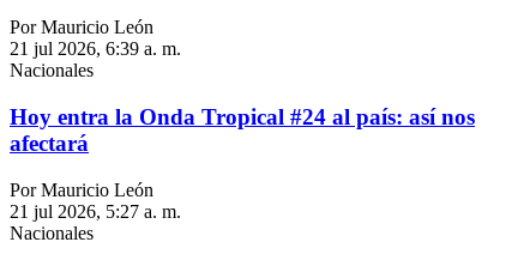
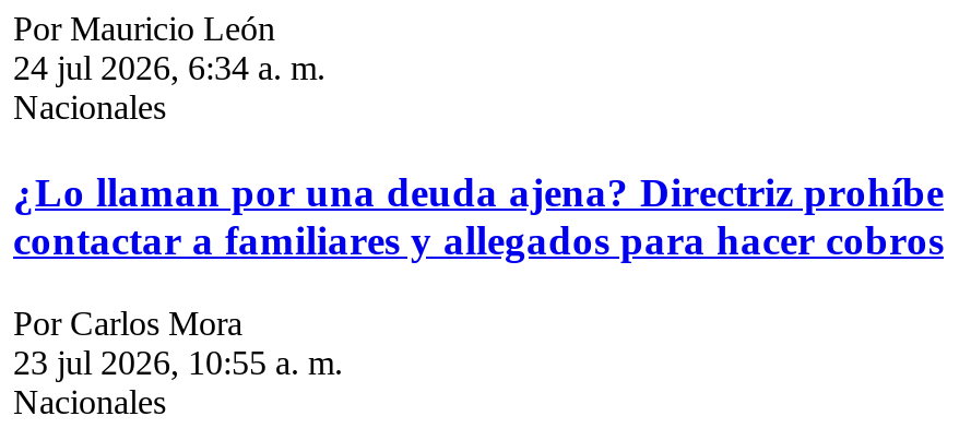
[10,38,181,59] 21 jul 2026, 6:39 a. m. -> [13,49,325,86] 24 jul 2026, 6:34 a. m.
[10,104,475,156] Hoy entra la Onda Tropical #24 al país: así nos | afectará -> [13,169,944,263] ¿Lo llaman por una deuda ajena? Directriz prohíbe | contactar a familiares y allegados para hacer cobros
[10,179,181,221] Por Mauricio León | 21 jul 2026, 5:27 a. m. -> [13,306,343,382] Por Carlos Mora | 23 jul 2026, 10:55 a. m.

